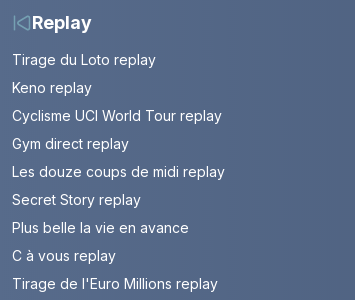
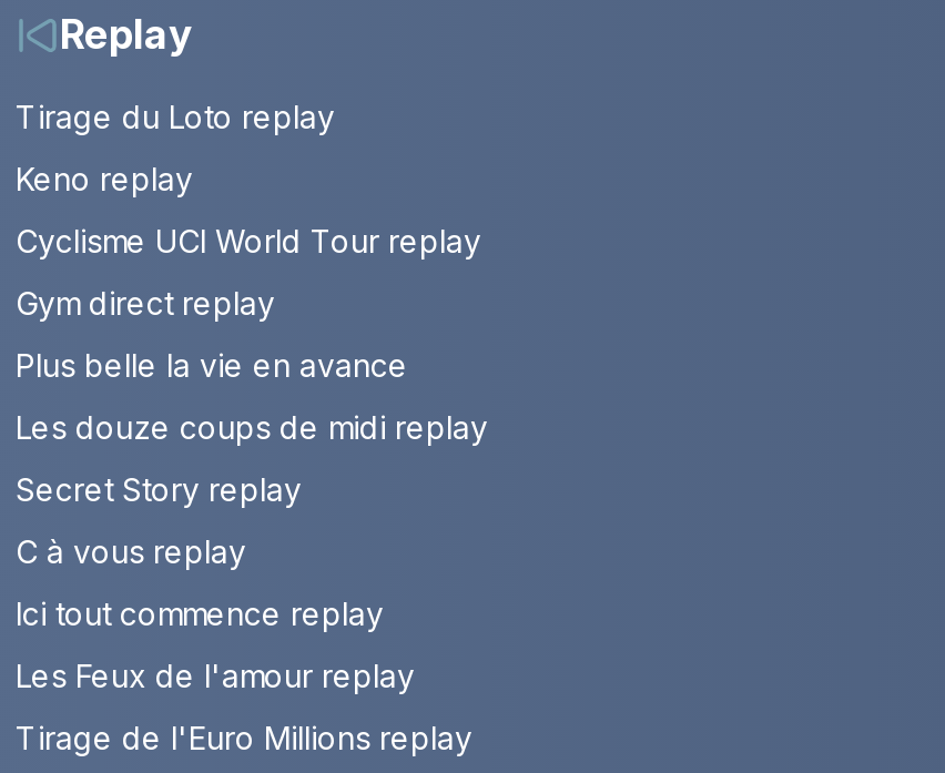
moved [12,219,189,236] -> [16,347,408,385]: Plus belle la vie en avance
none -> [16,596,415,695] Ici tout commence replay | Les Feux de l'amour replay

